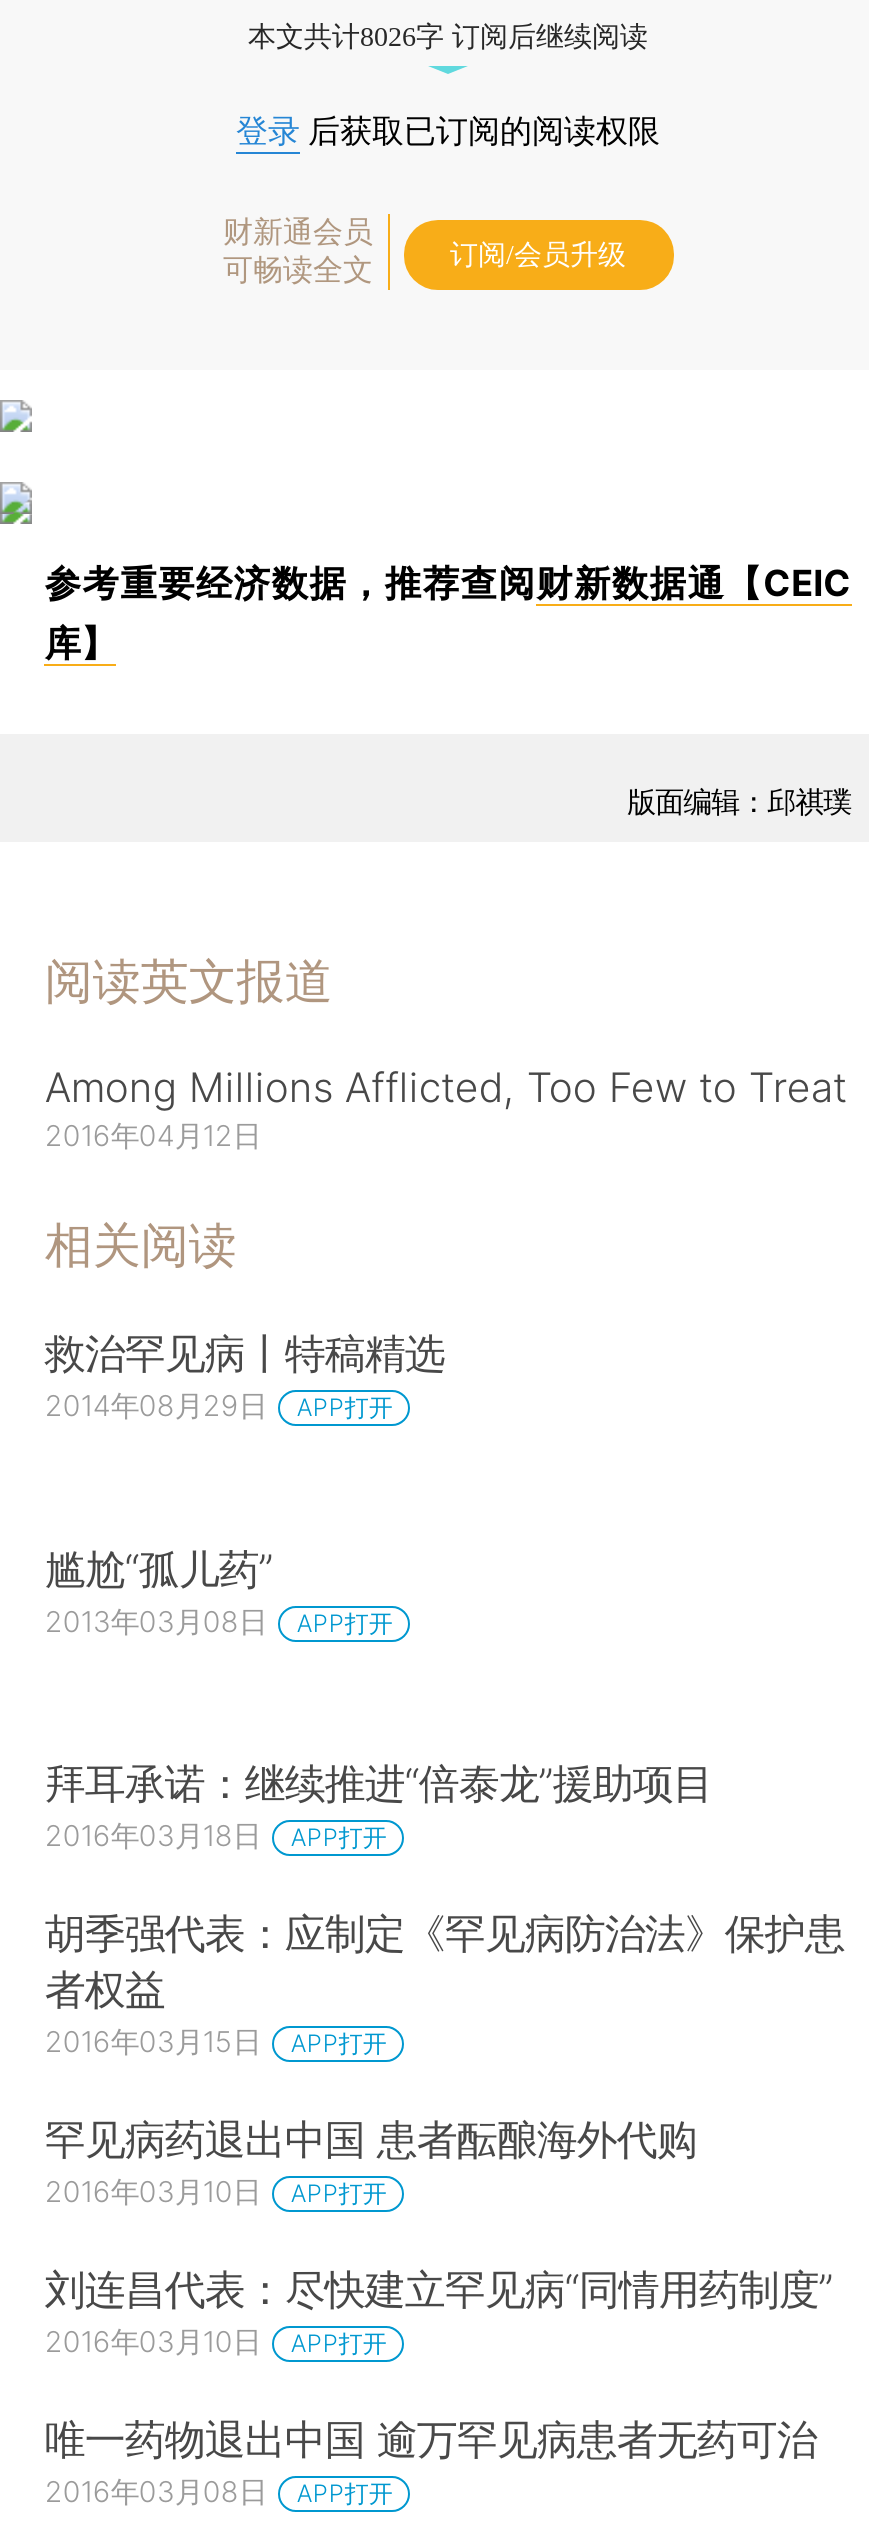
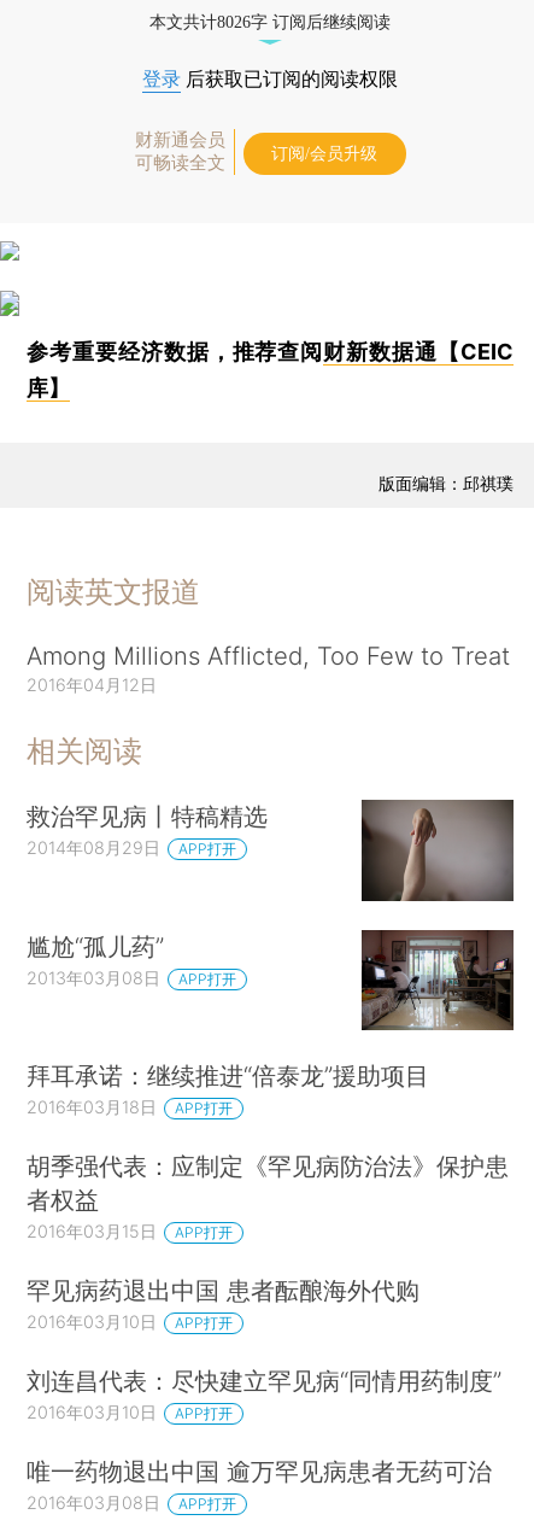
none -> [360,799,515,902] [image]
none -> [360,929,515,1031] [image]

